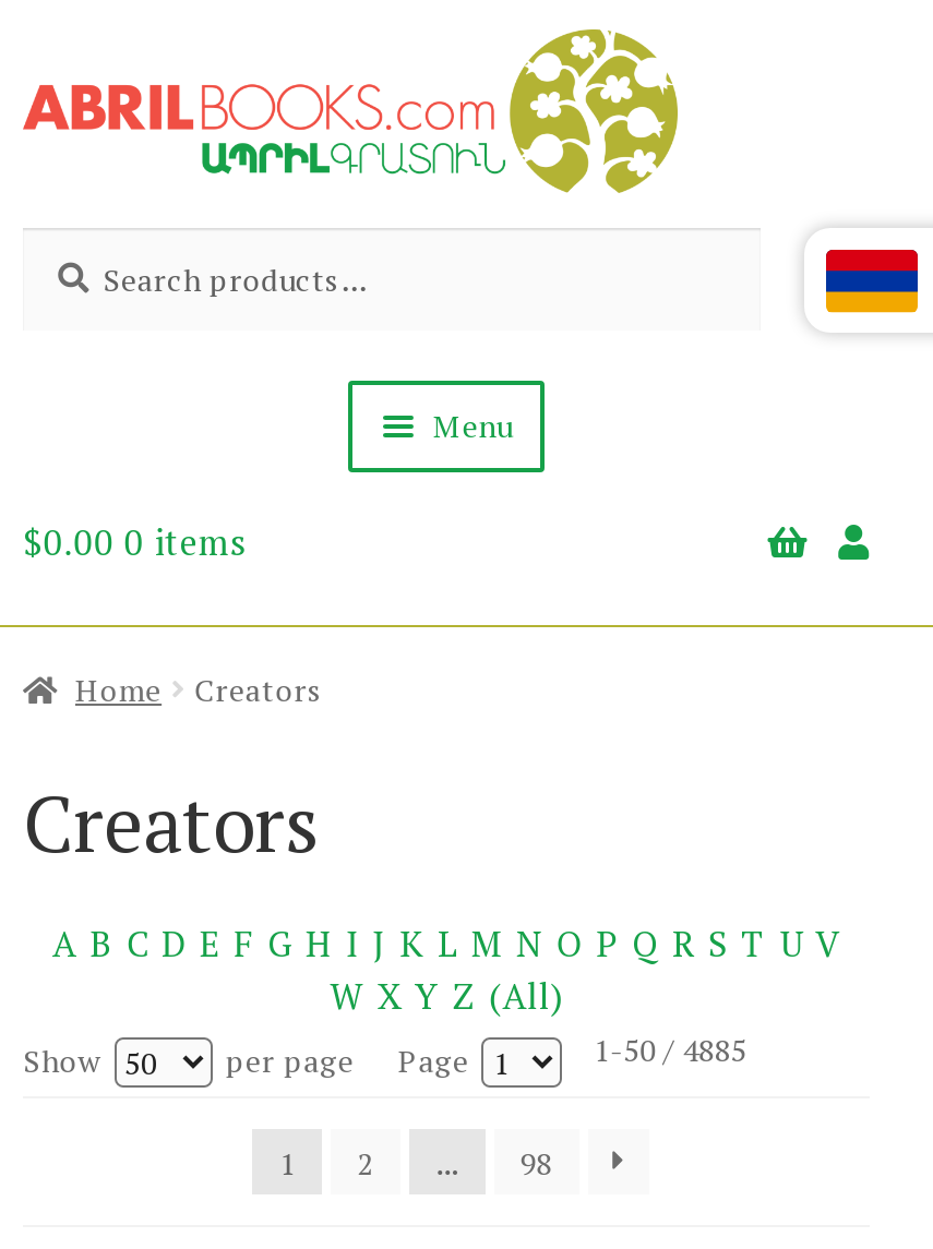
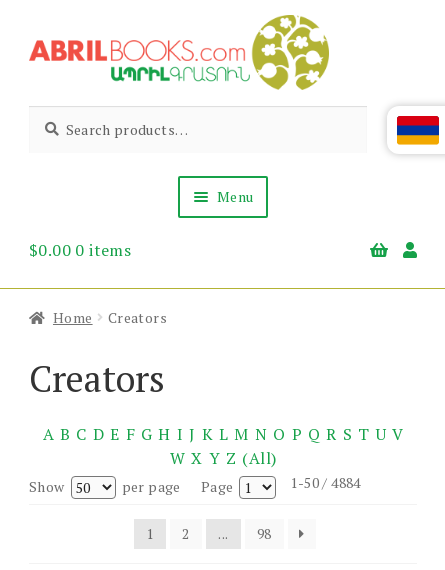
[593,1029,747,1070] 1-50 / 4885 -> [290,473,361,492] 1-50 / 4884

